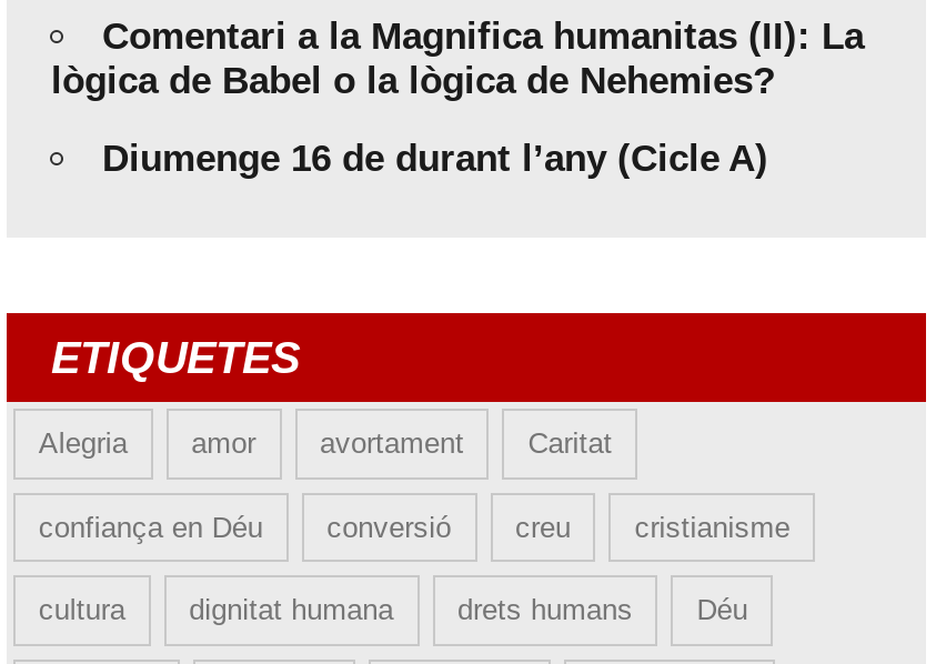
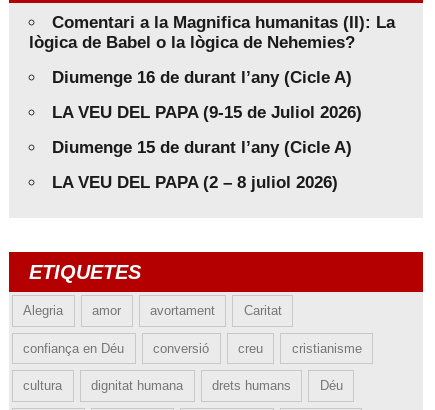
none -> [52,103,362,192] LA VEU DEL PAPA (9-15 de Juliol 2026) | Diumenge 15 de durant l’any (Cicle A) | LA VEU DEL PAPA (2 – 8 juliol 2026)

